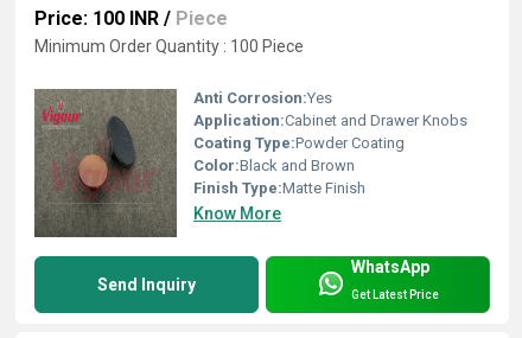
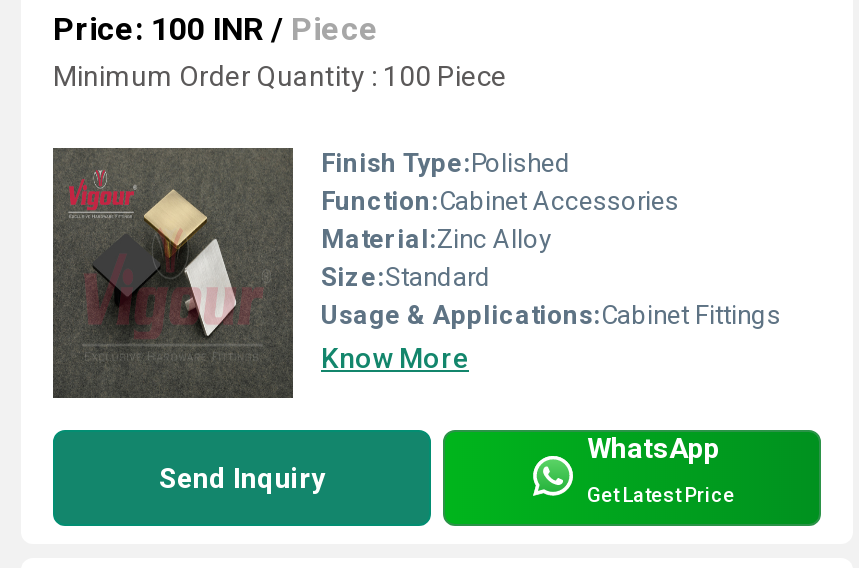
[34,89,467,231] [image] | Anti Corrosion:Yes | Application:Cabinet and Drawer Knobs | Coating Type:Powder Coating | Color:Black and Brown | Finish Type:Matte Finish -> [55,148,781,394] [image] | Finish Type:Polished | Function:Cabinet Accessories | Material:Zinc Alloy | Size:Standard | Usage & Applications:Cabinet Fittings

